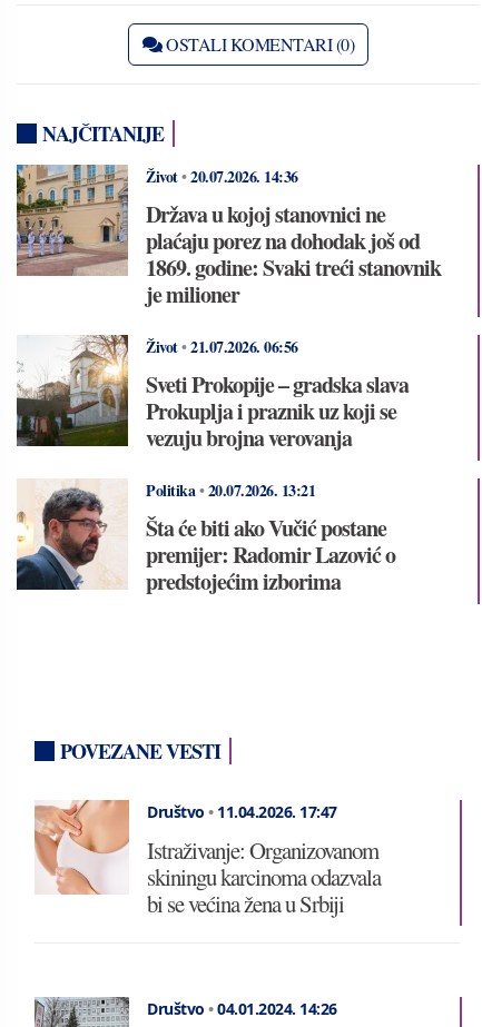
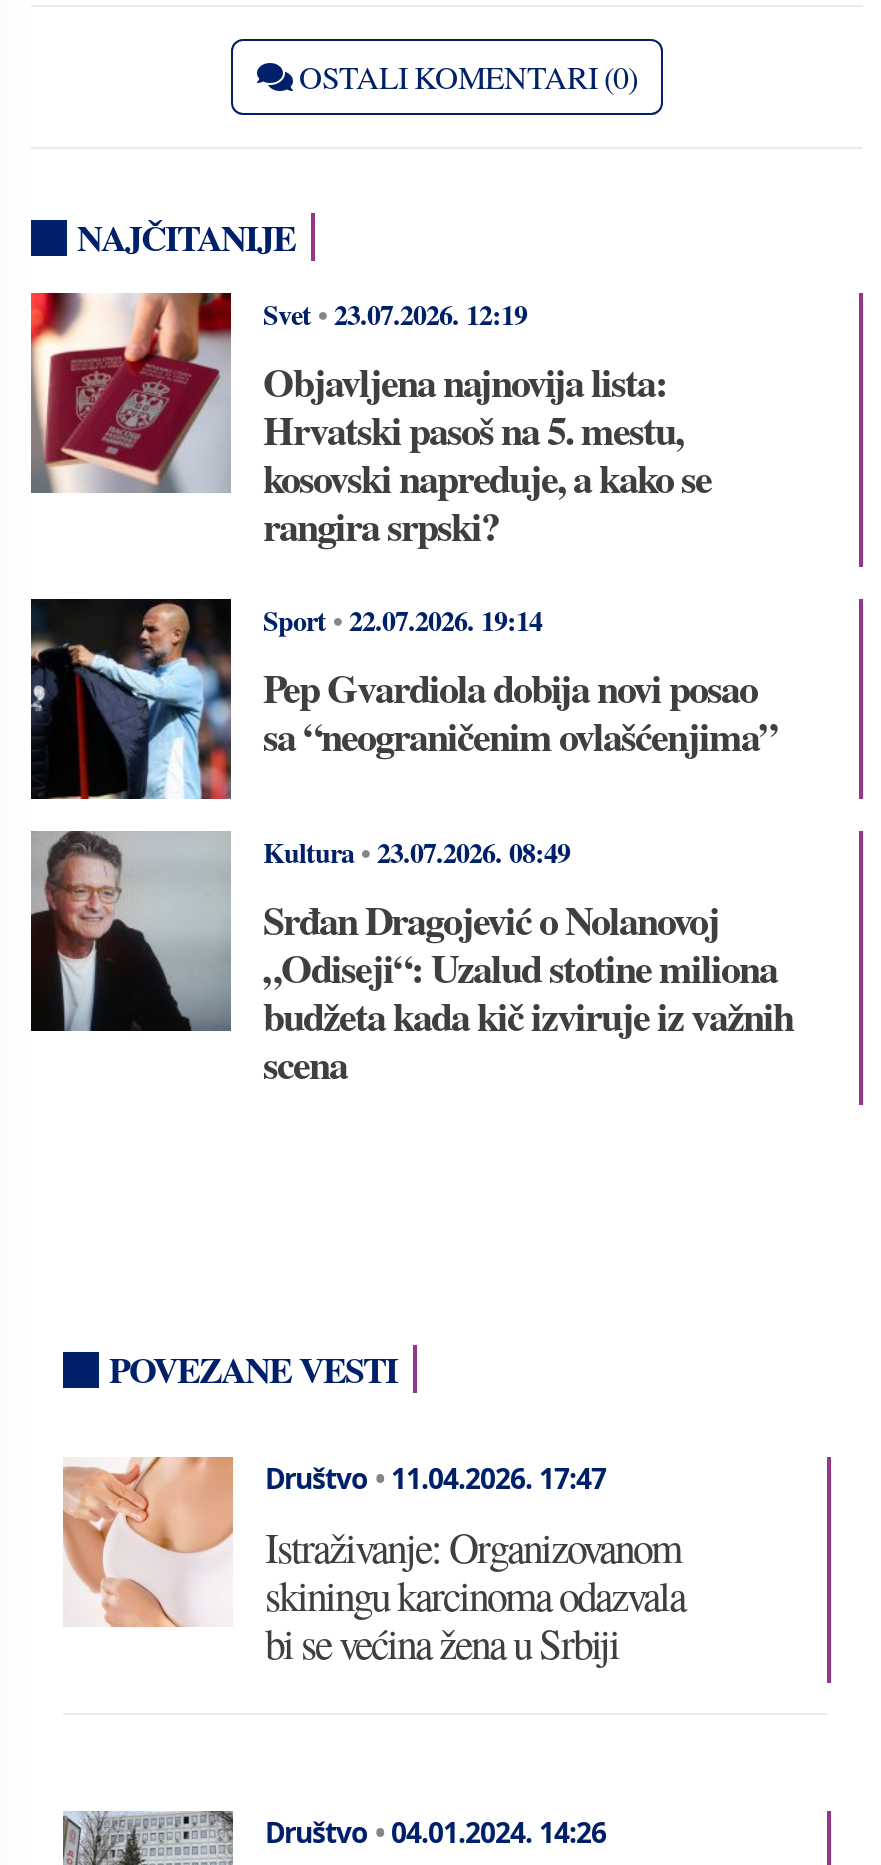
[16,164,441,310] [image] | Život •20.07.2026. 14:36 | Država u kojoj stanovnici ne | plaćaju porez na dohodak još od | 1869. godine: Svaki treći stanovnik | je milioner -> [29,291,711,555] [image] | Svet •23.07.2026. 12:19 | Objavljena najnovija lista: | Hrvatski pasoš na 5. mestu, | kosovski napreduje, a kako se | rangira srpski?
[16,334,409,454] [image] | Život • 21.07.2026. 06:56 | Sveti Prokopije – gradska slava | Prokuplja i praznik uz koji se | vezuju brojna verovanja -> [29,597,777,801] [image] | Sport •22.07.2026. 19:14 | Pep Gvardiola dobija novi posao | sa “neograničenim ovlašćenjima”
[16,464,395,598] [image] | Politika • 20.07.2026. 13:21 | Šta će biti ako Vučić postane | premijer: Radomir Lazović o | predstojećim izborima -> [29,829,793,1093] [image] | Kultura •23.07.2026. 08:49 | Srđan Dragojević o Nolanovoj | „Odiseji“: Uzalud stotine miliona | budžeta kada kič izviruje iz važnih | scena

